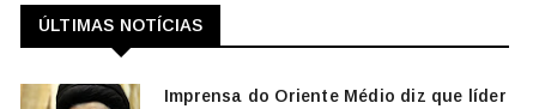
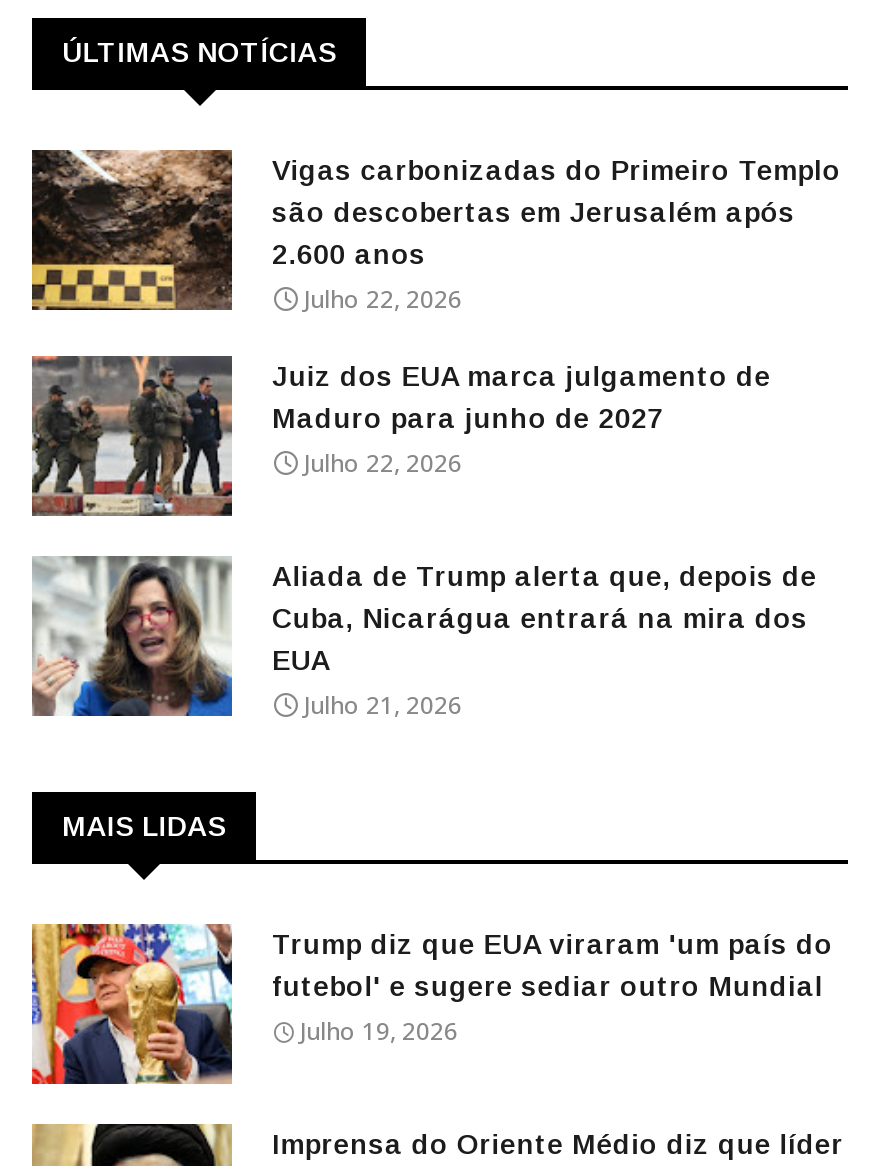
none -> [30,148,841,722] [image] | Vigas carbonizadas do Primeiro Templo | são descobertas em Jerusalém após | 2.600 anos | Julho 22, 2026 | Juiz dos EUA marca julgamento de | Maduro para junho de 2027 | Julho 22, 2026 | Aliada de Trump alerta que, depois de | Cuba, Nicarágua entrará na mira dos | EUA | Julho 21, 2026
none -> [30,922,833,1086] [image] | Trump diz que EUA viraram 'um país do | futebol' e sugere sediar outro Mundial | Julho 19, 2026
none -> [30,354,234,518] [image]
none -> [32,554,234,718] [image]
none -> [62,810,226,842] MAIS LIDAS

